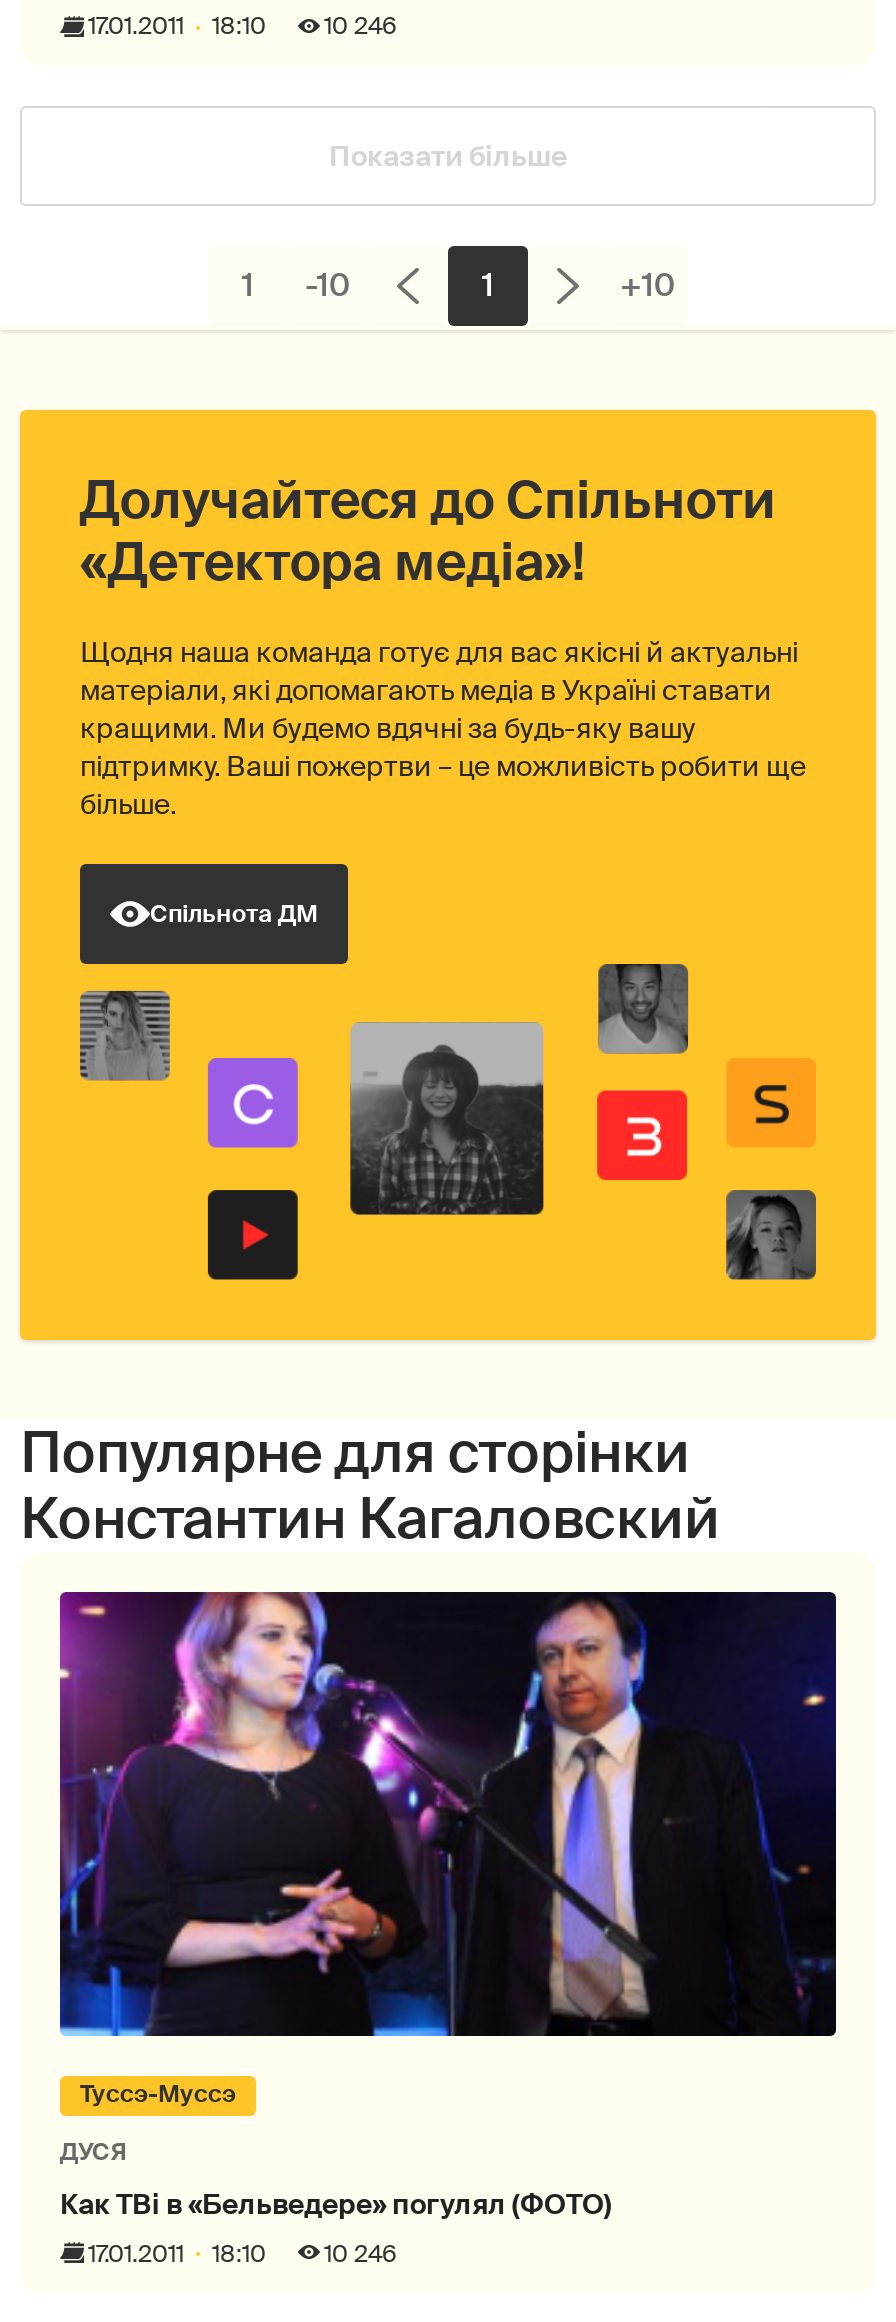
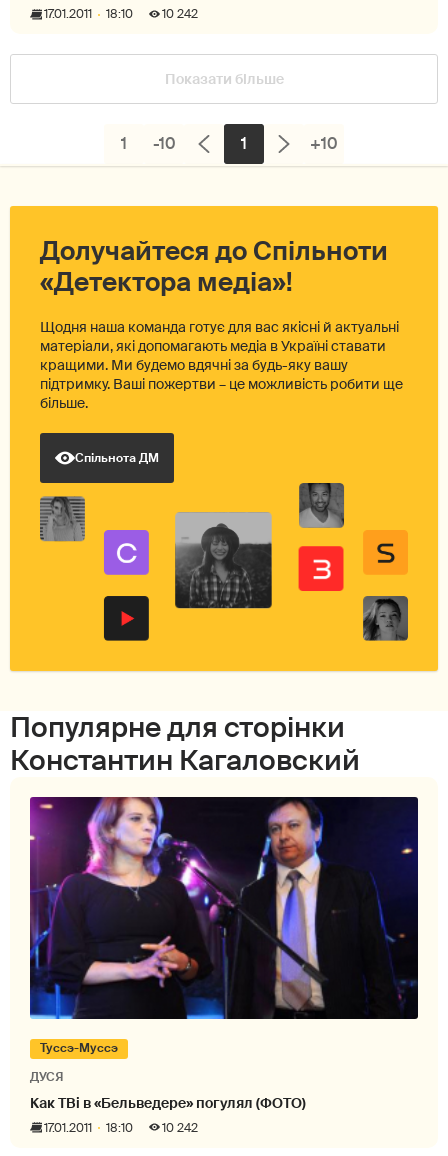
[88,10,396,42] 17.01.2011 18:10 10 246 -> [44,6,198,22] 17.01.2011 18:10 10 242
[88,2237,396,2269] 17.01.2011 18:10 10 246 -> [44,1120,198,1136] 17.01.2011 18:10 10 242

